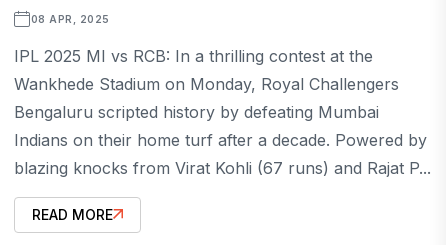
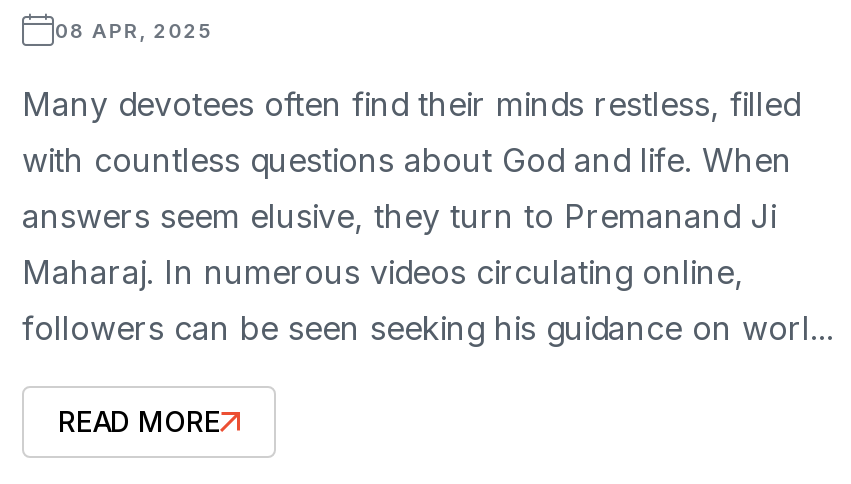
[14,46,431,178] IPL 2025 MI vs RCB: In a thrilling contest at the | Wankhede Stadium on Monday, Royal Challengers | Bengaluru scripted history by defeating Mumbai | Indians on their home turf after a decade. Powered by | blazing knocks from Virat Kohli (67 runs) and Rajat P... -> [22,84,834,348] Many devotees often find their minds restless, filled | with countless questions about God and life. When | answers seem elusive, they turn to Premanand Ji | Maharaj. In numerous videos circulating online, | followers can be seen seeking his guidance on worl...

